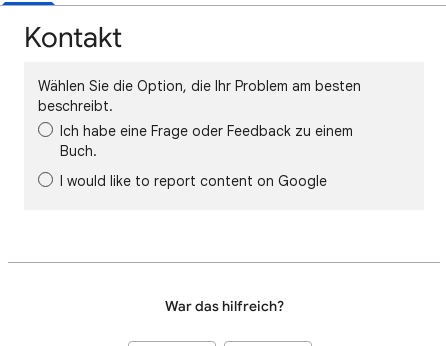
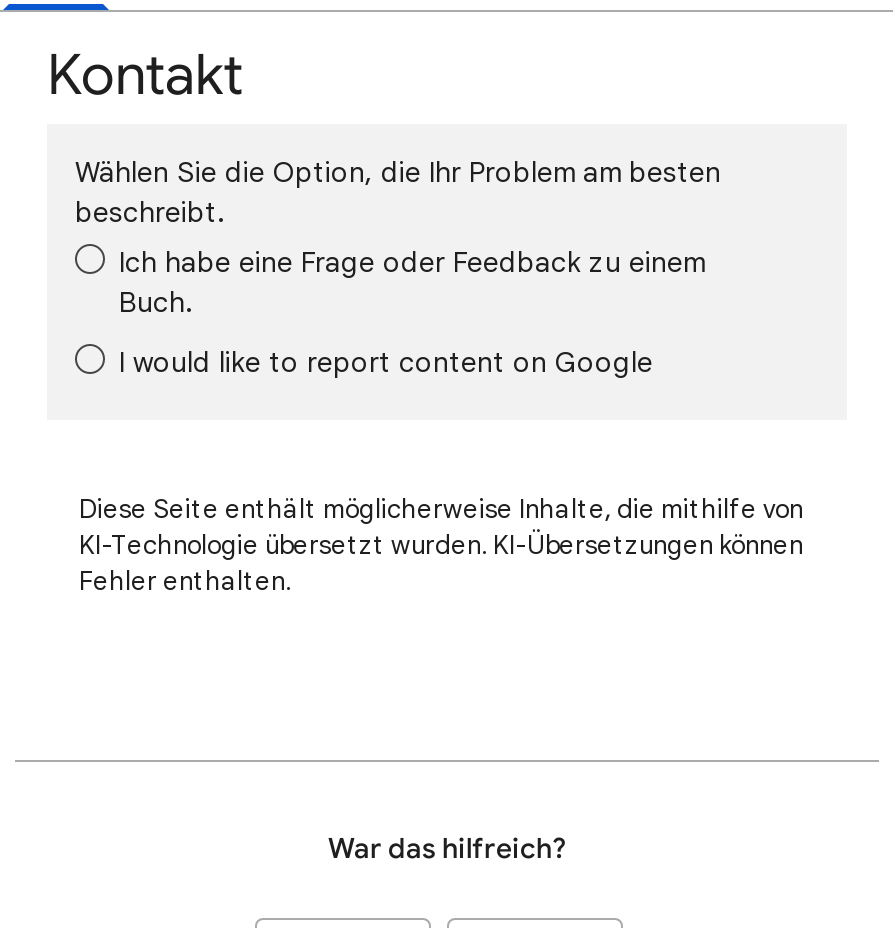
none -> [79,492,803,598] Diese Seite enthält möglicherweise Inhalte, die mithilfe von | KI-Technologie übersetzt wurden. KI-Übersetzungen können | Fehler enthalten.

